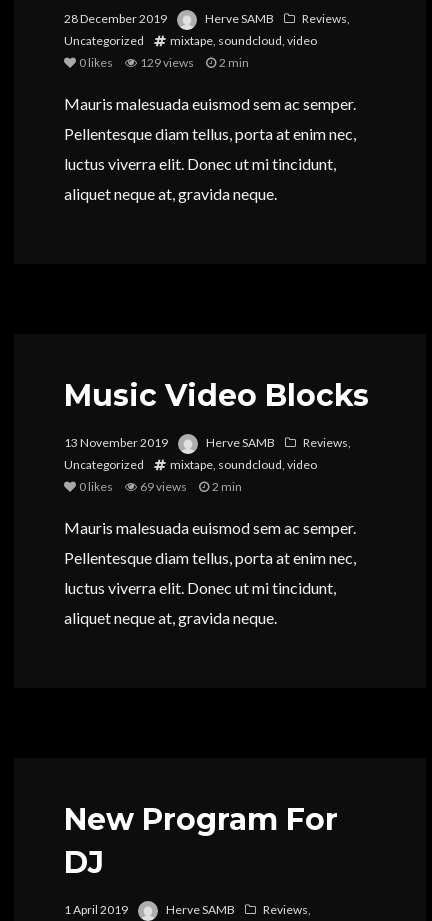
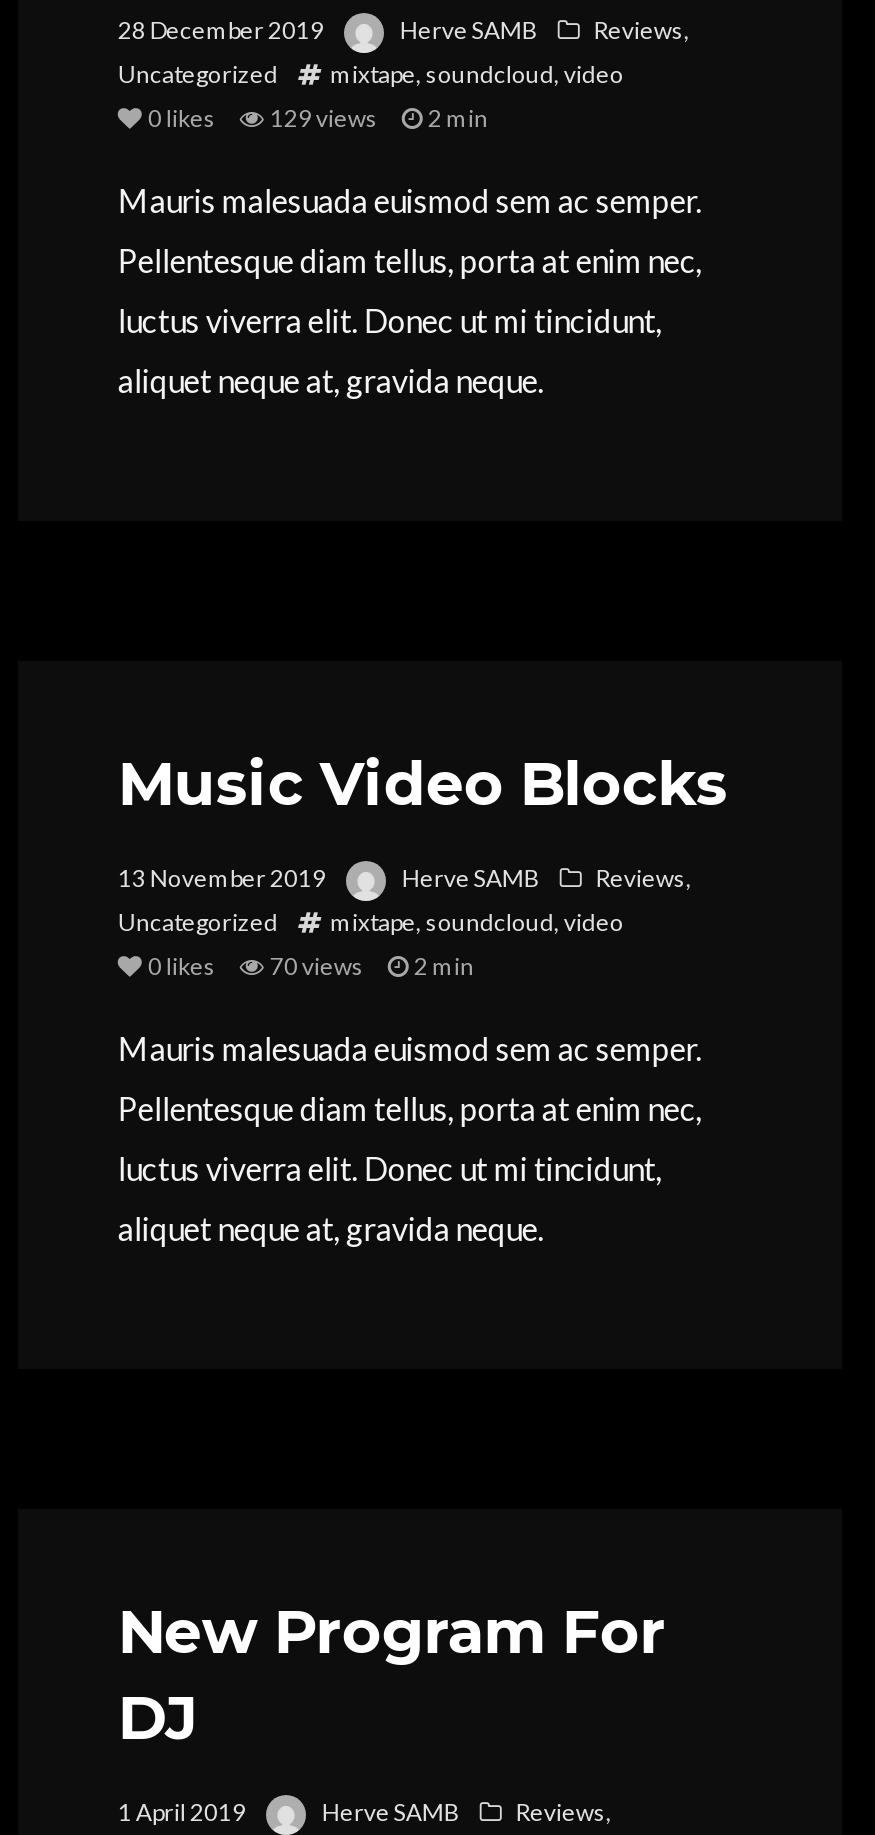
[140,479,187,494] 69 views -> [270,951,364,981] 70 views

